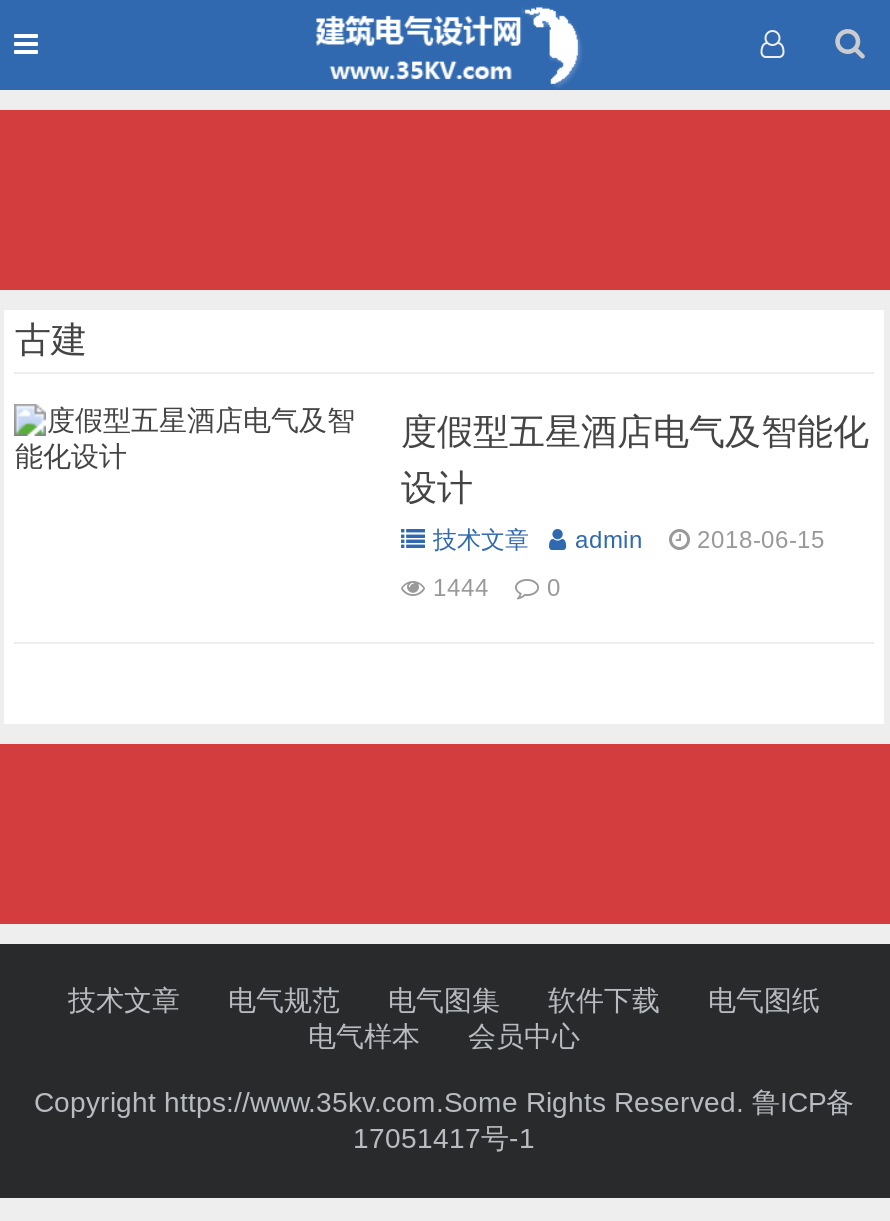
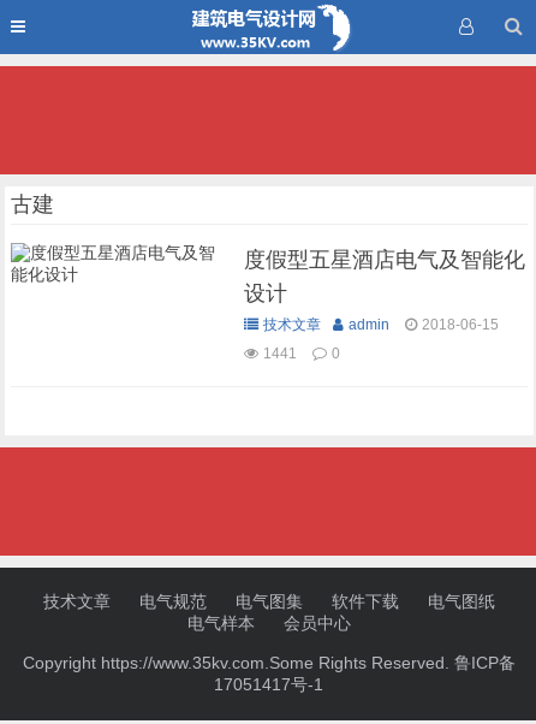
[433,574,489,602] 1444 -> [263,345,296,362] 1441

